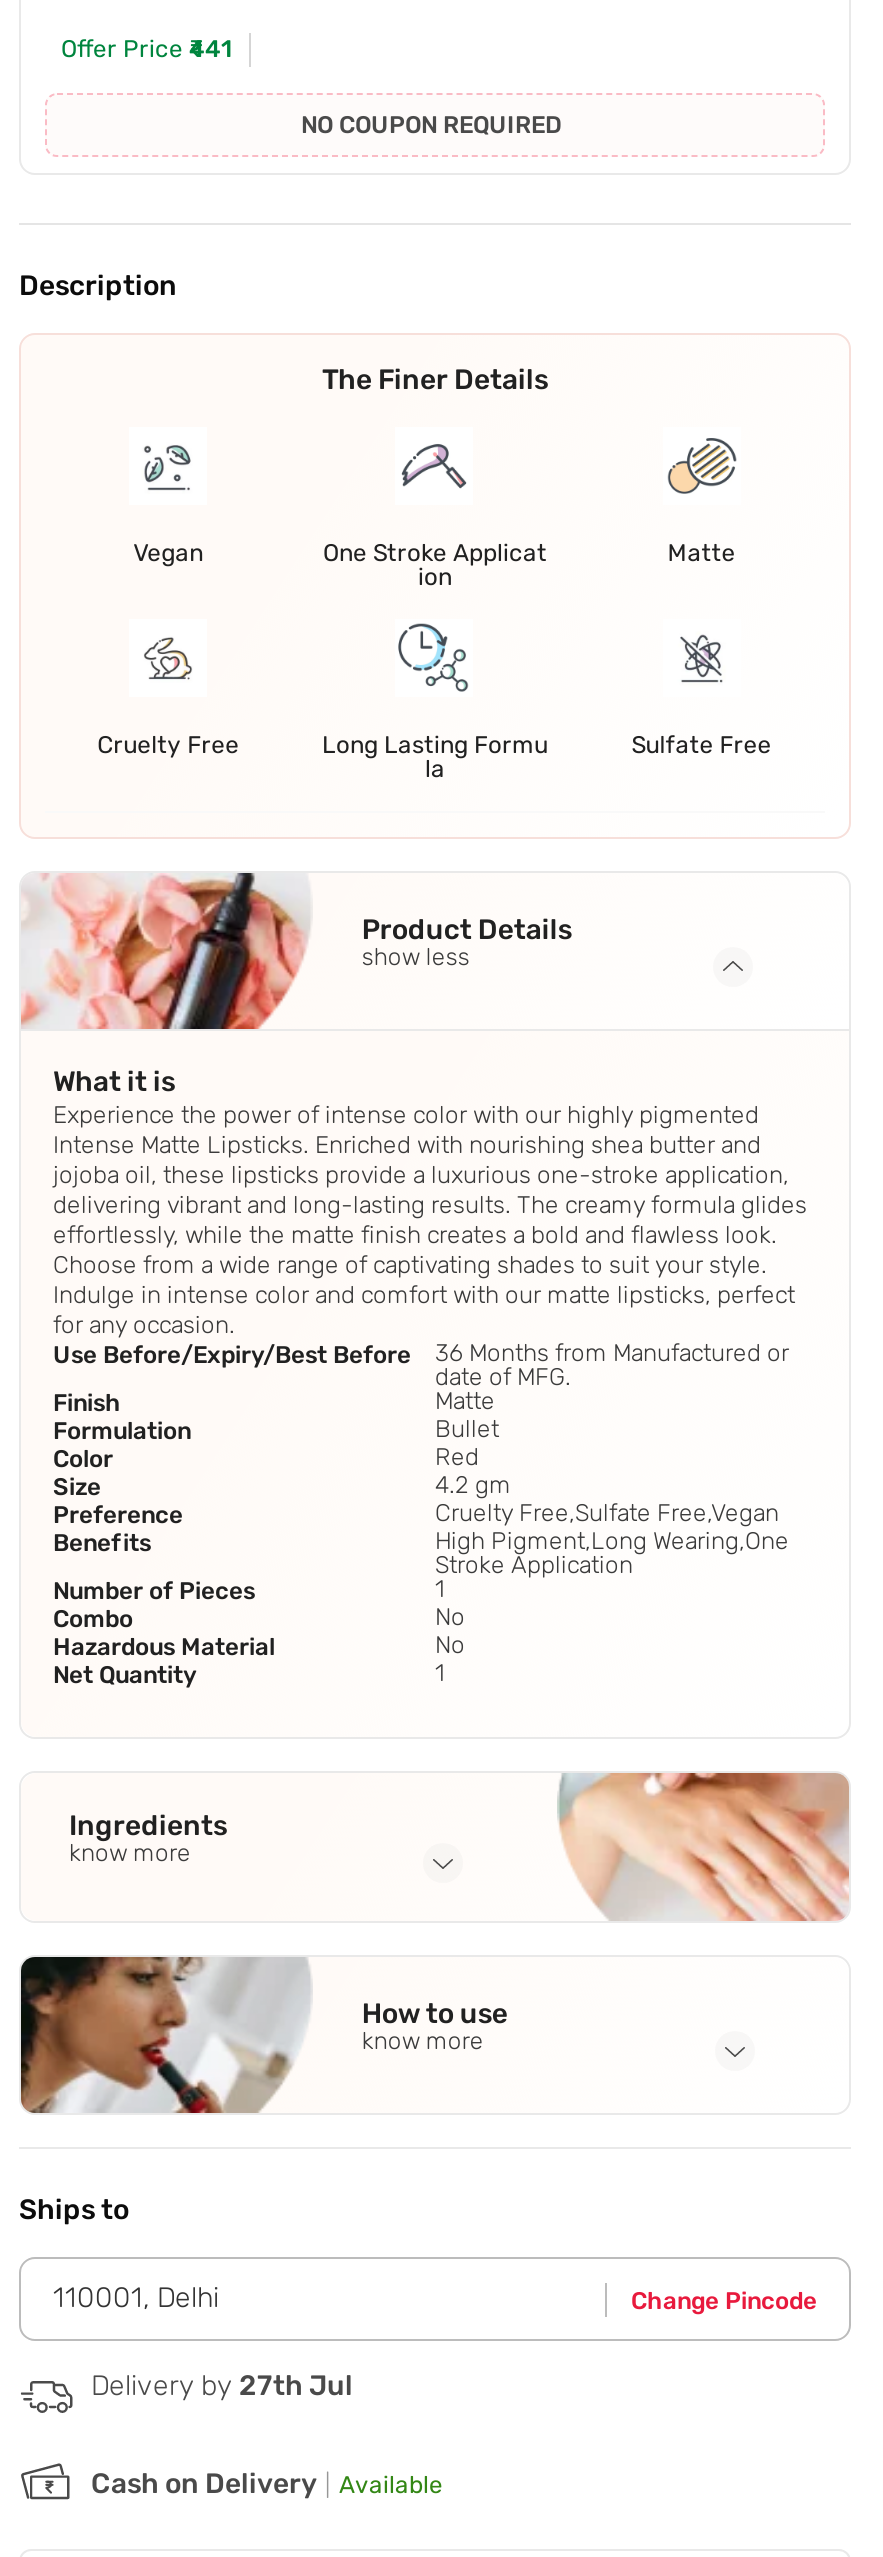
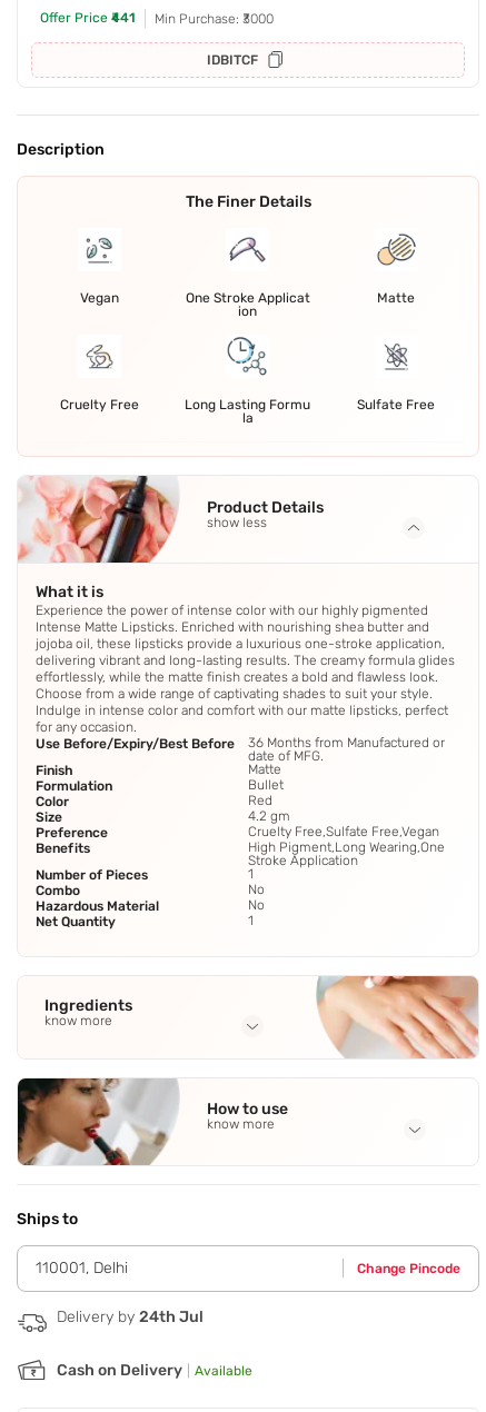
[301,112,561,140] NO COUPON REQUIRED -> [155,11,274,68] Min Purchase: ₹3000 | IDBITCF
[91,2369,353,2403] Delivery by 27th Jul -> [57,1307,204,1326] Delivery by 24th Jul

